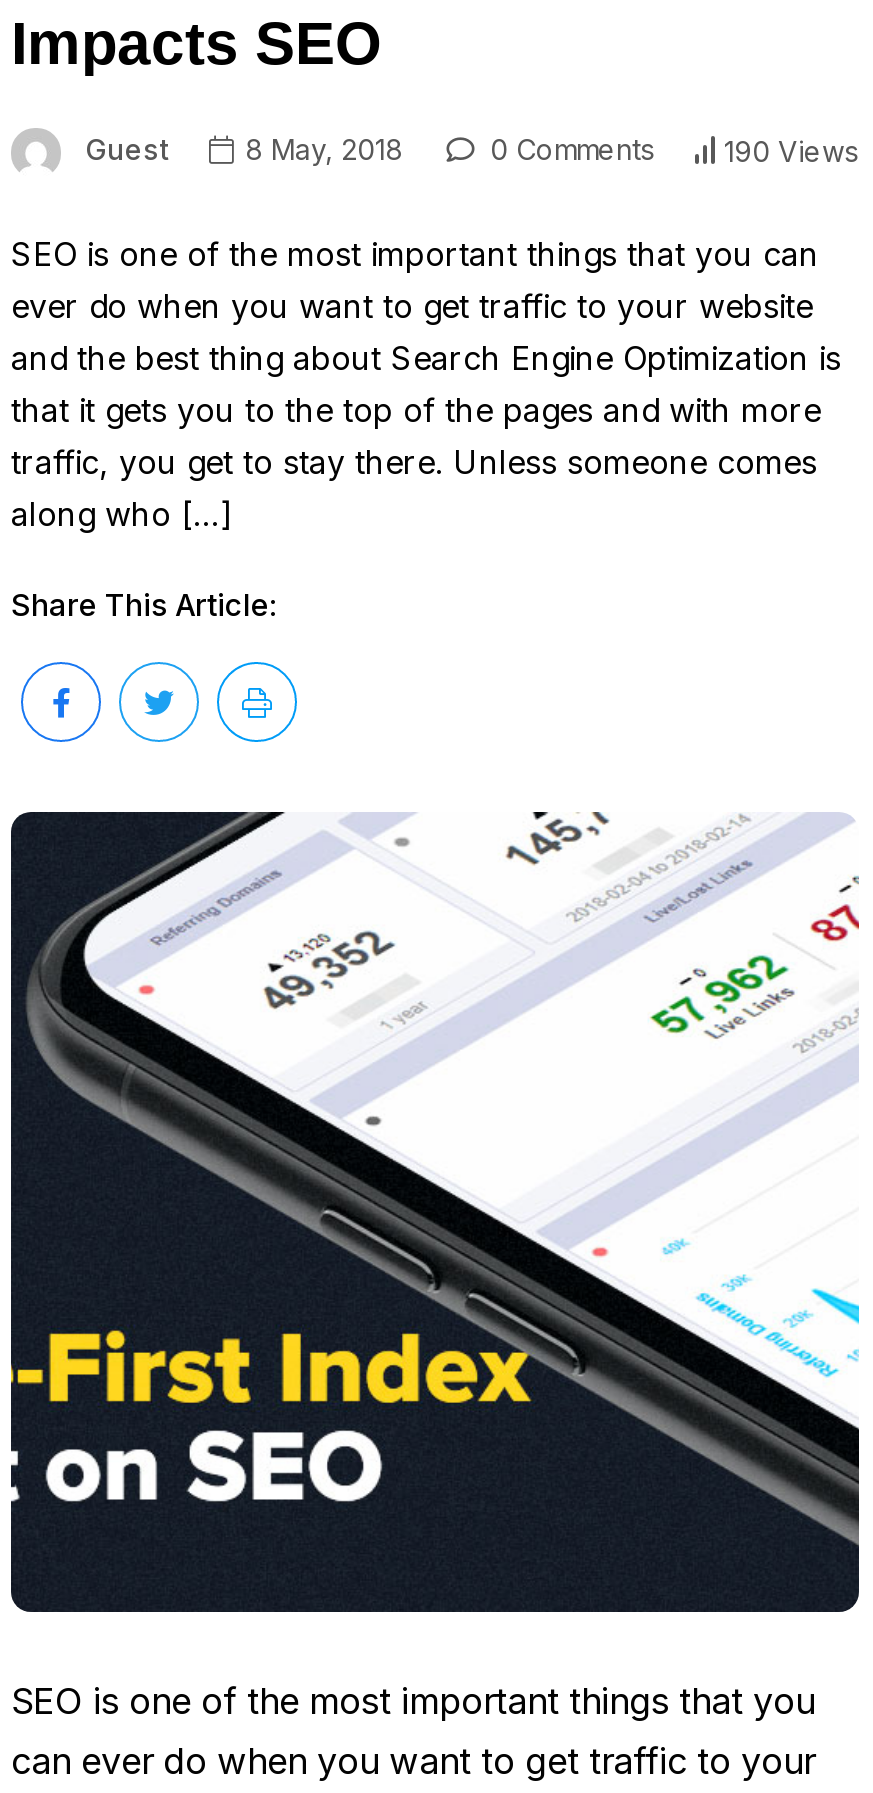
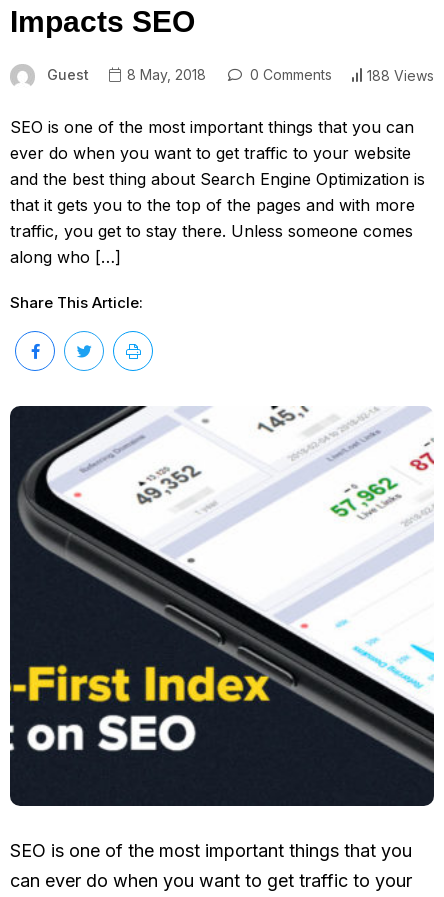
[724,134,858,168] 190 Views -> [366,67,433,84] 188 Views

